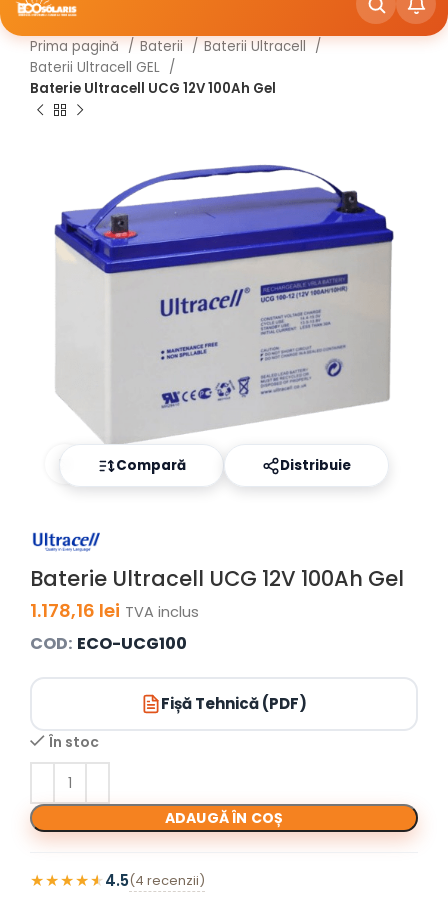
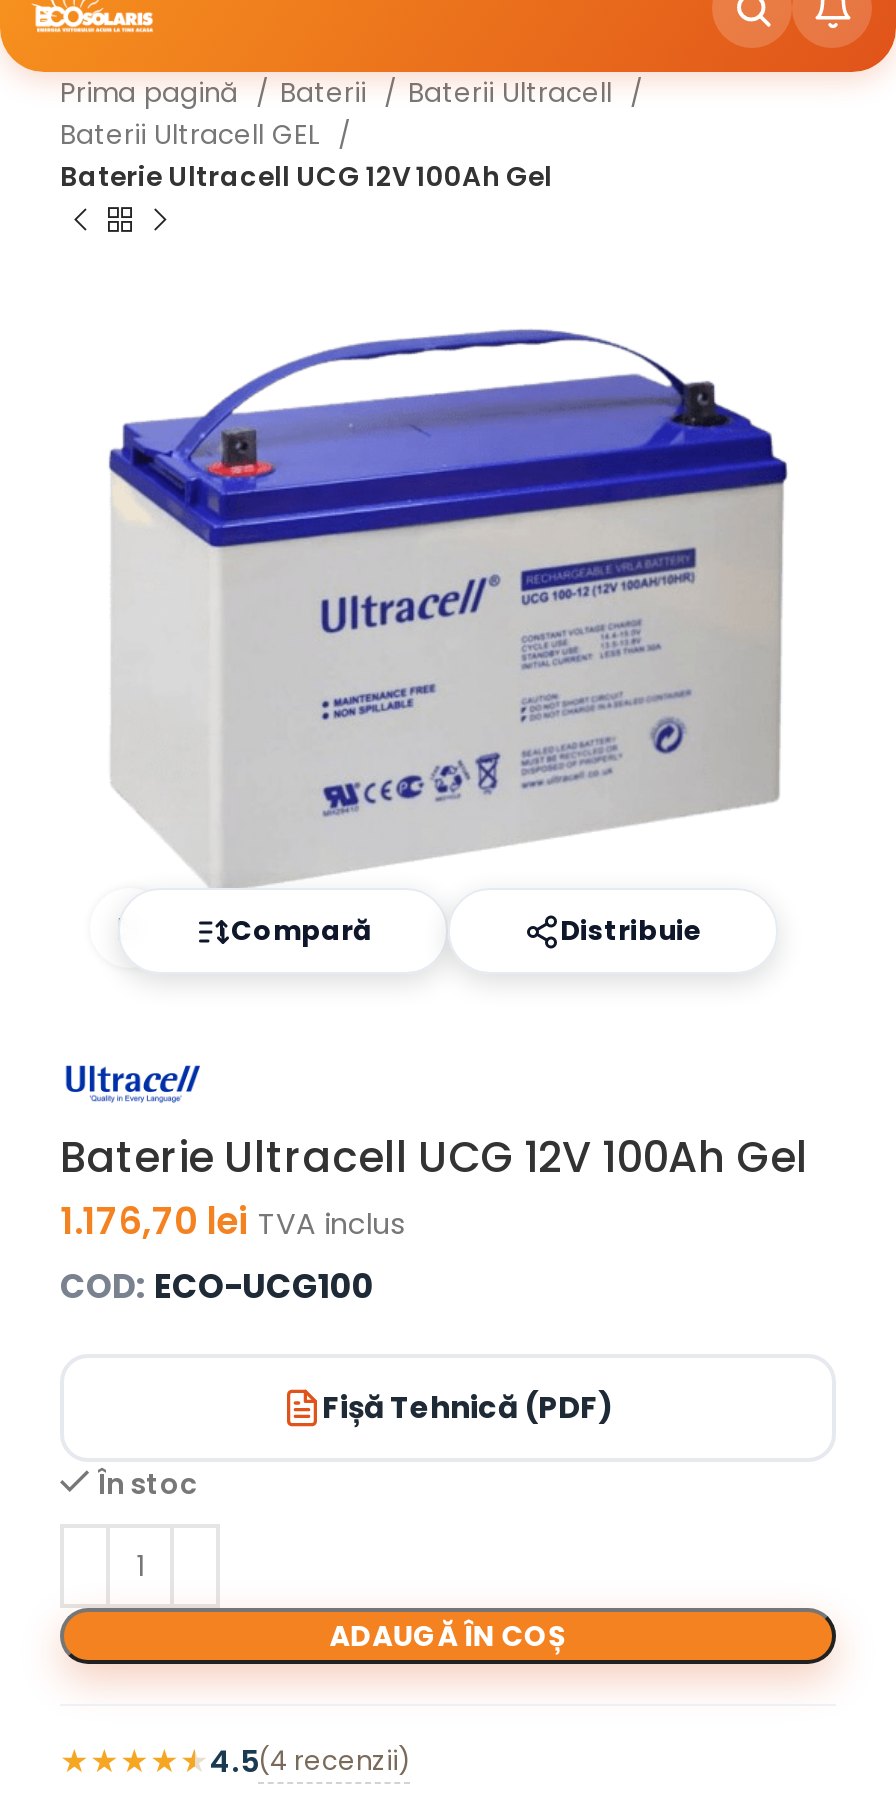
[30,598,199,623] 1.178,16 lei TVA inclus -> [60,1196,406,1246] 1.176,70 lei TVA inclus

